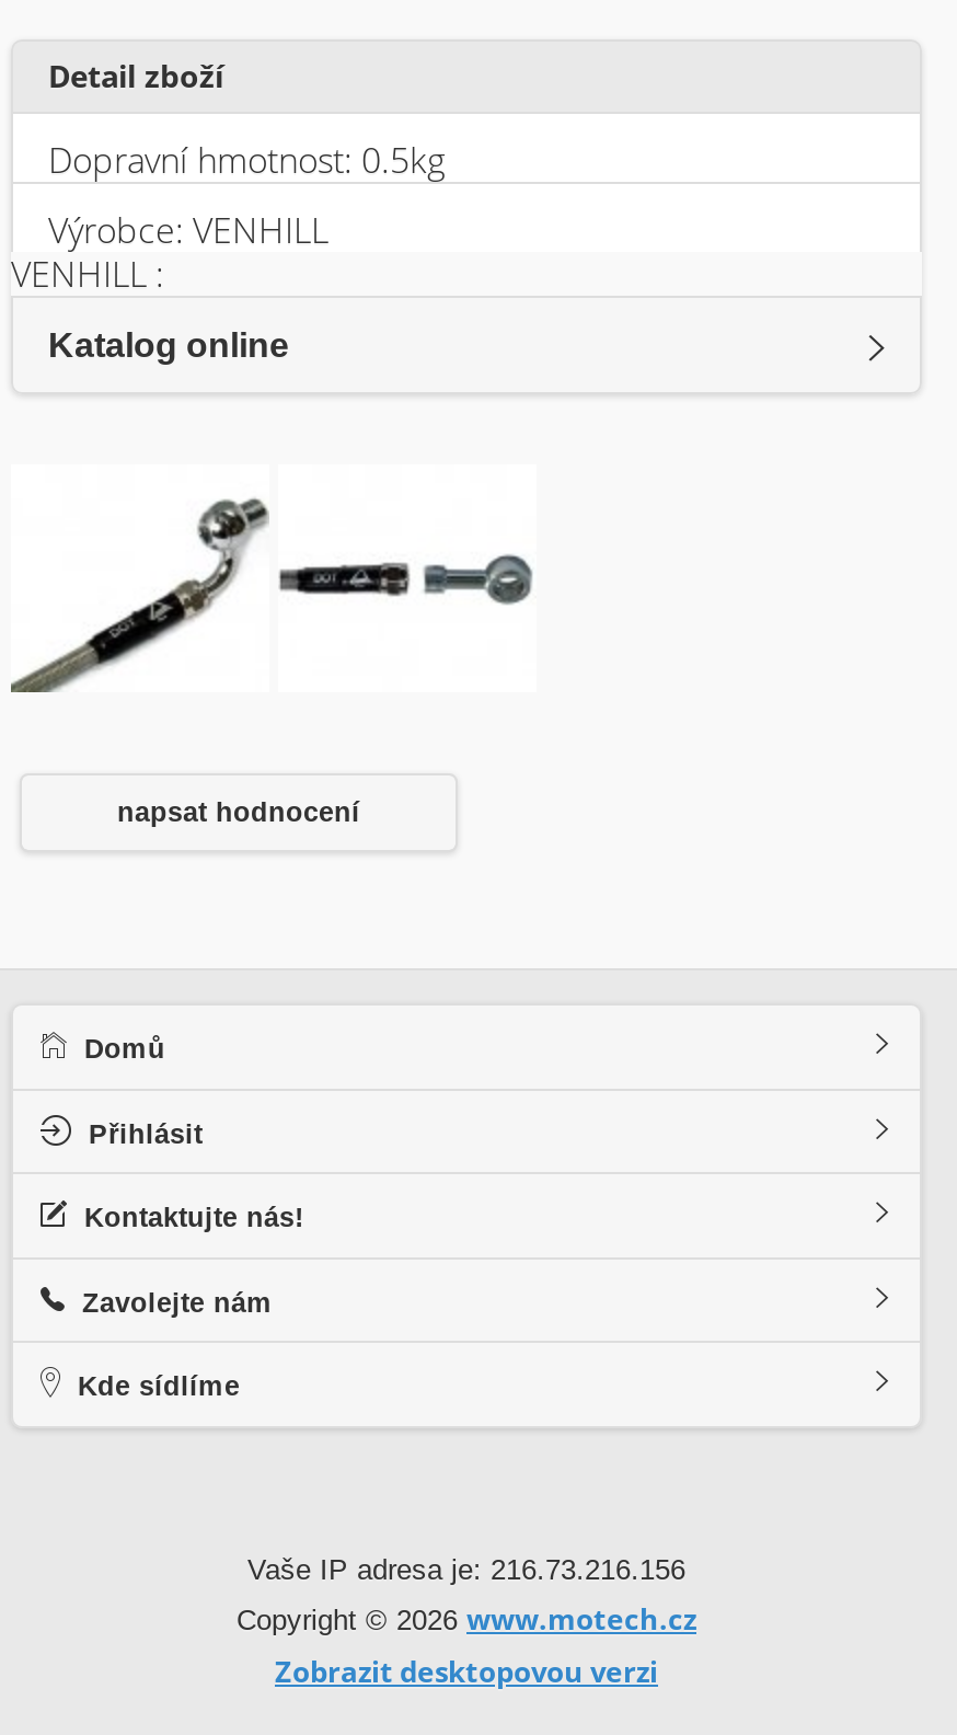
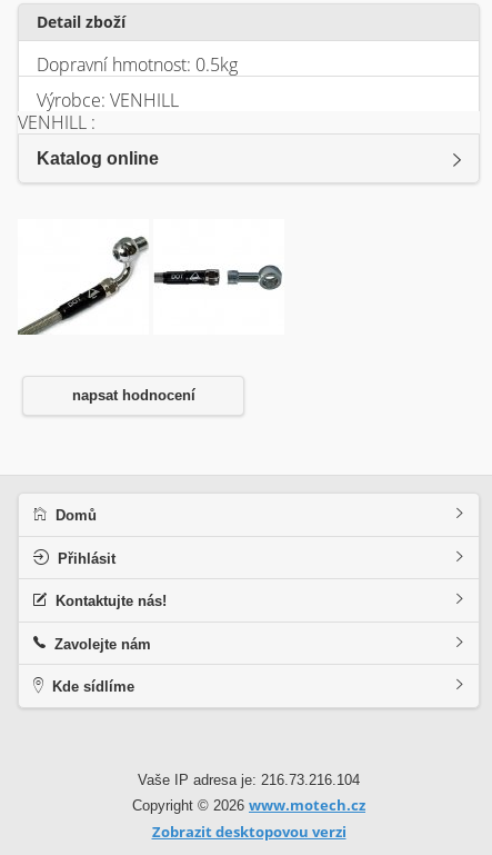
[247,1553,685,1586] Vaše IP adresa je: 216.73.216.156 -> [138,772,360,788] Vaše IP adresa je: 216.73.216.104

